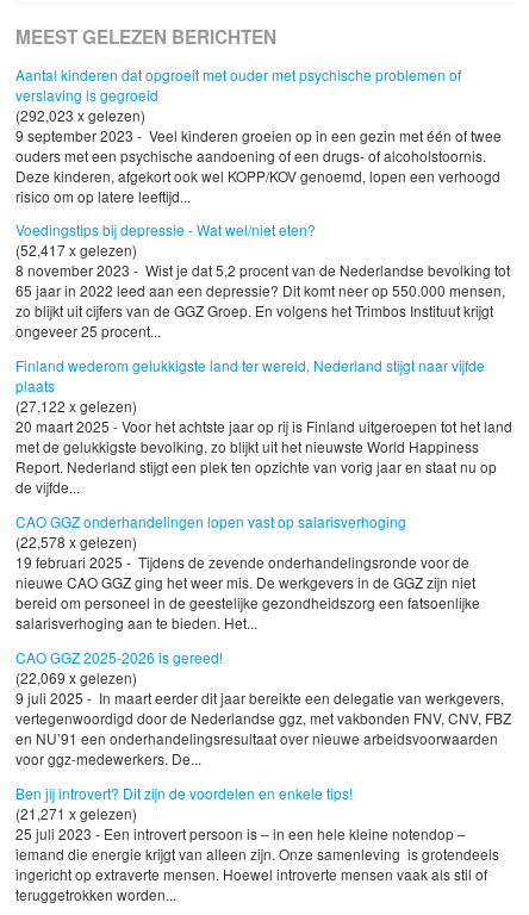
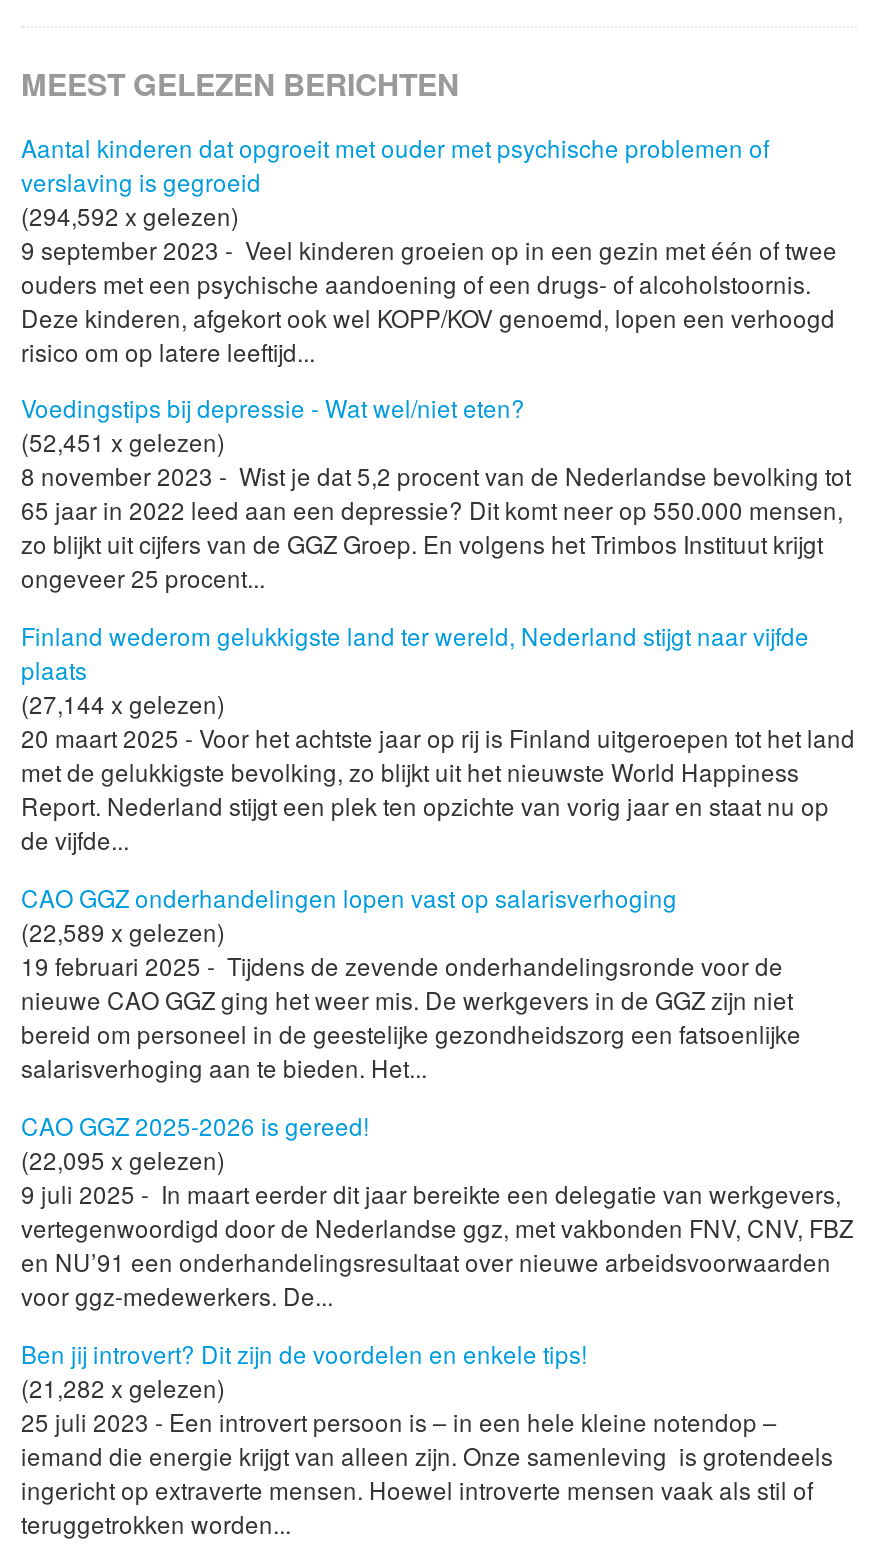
[15,104,145,125] (292,023 x gelezen) -> [21,197,239,231] (294,592 x gelezen)
[15,240,137,260] (52,417 x gelezen) -> [21,425,225,459] (52,451 x gelezen)
[15,396,137,416] (27,122 x gelezen) -> [21,687,225,721] (27,144 x gelezen)
[15,532,137,552] (22,578 x gelezen) -> [21,914,225,948] (22,589 x gelezen)
[15,667,137,688] (22,069 x gelezen) -> [21,1142,225,1176] (22,095 x gelezen)
[15,803,137,823] (21,271 x gelezen) -> [21,1370,225,1404] (21,282 x gelezen)

